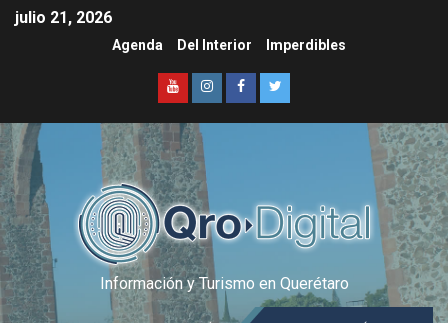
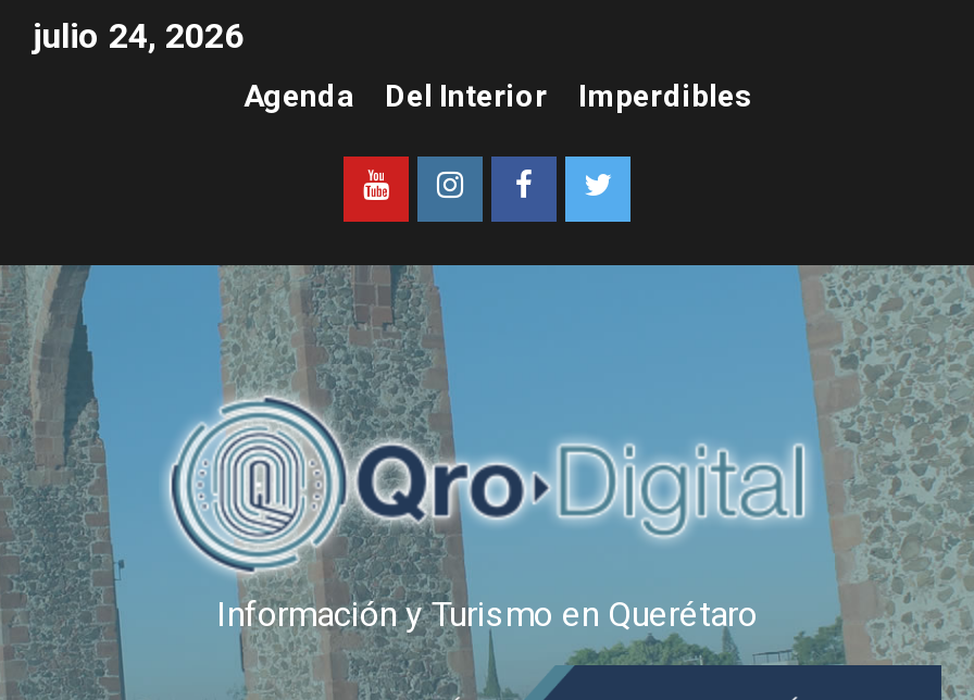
[15,8,112,27] julio 21, 2026 -> [33,16,243,57] julio 24, 2026

